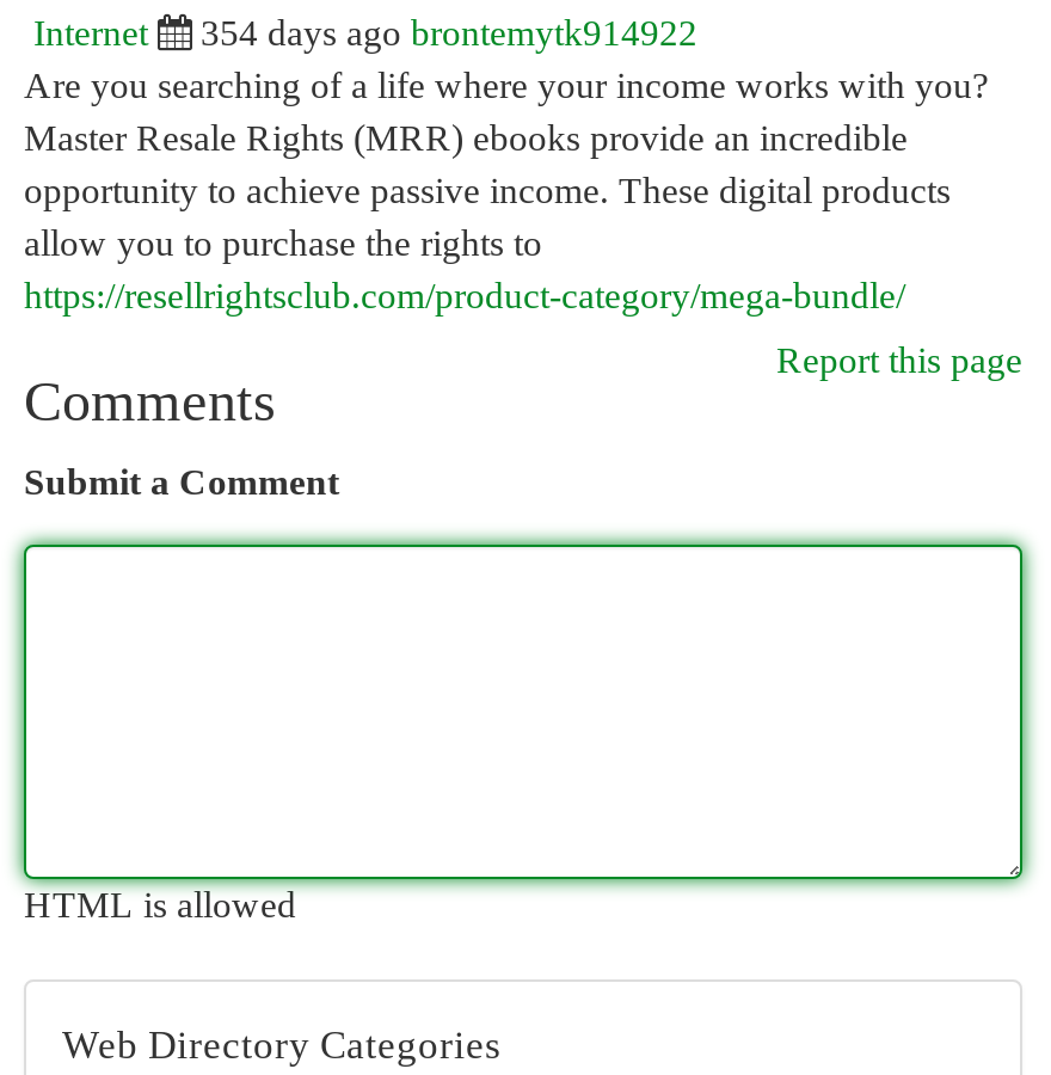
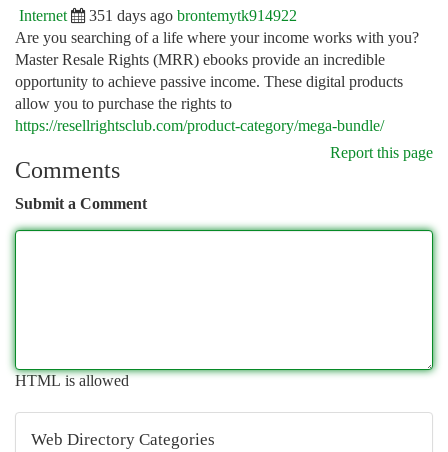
[201,12,697,53] 354 days ago brontemytk914922 -> [89,7,297,24] 351 days ago brontemytk914922

